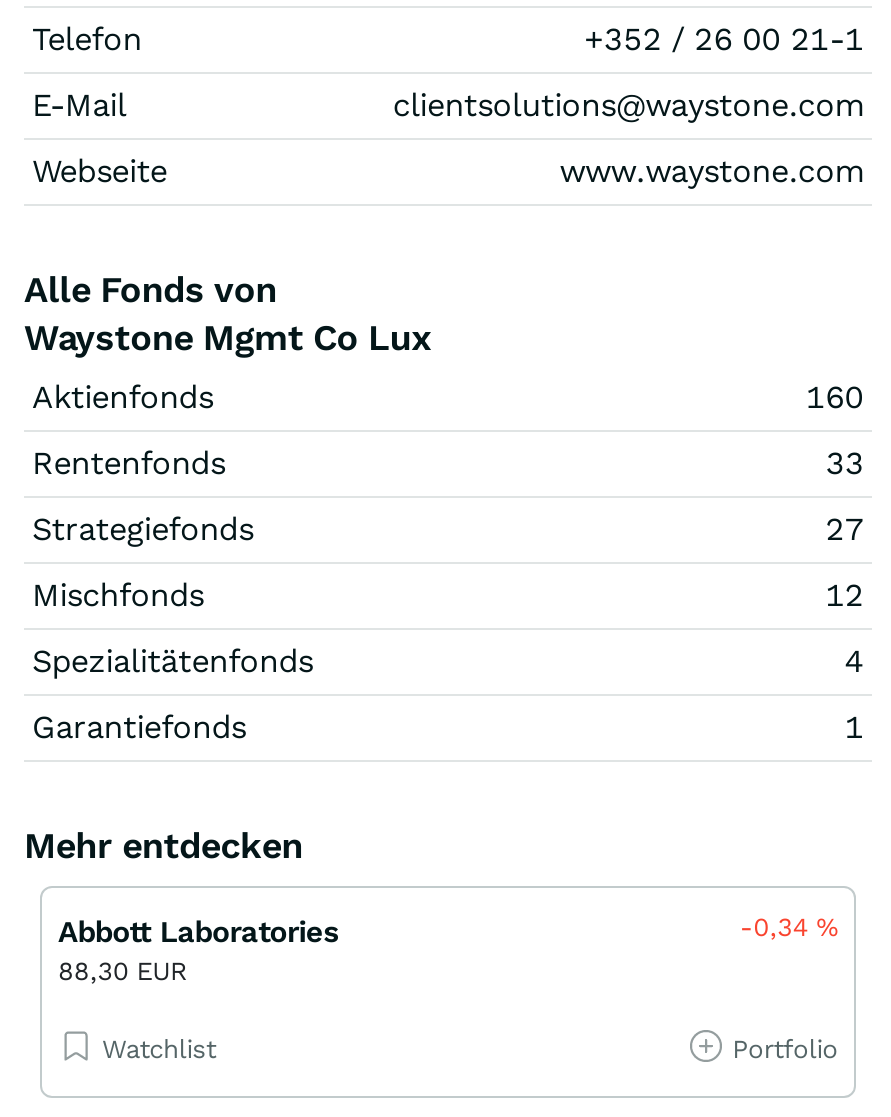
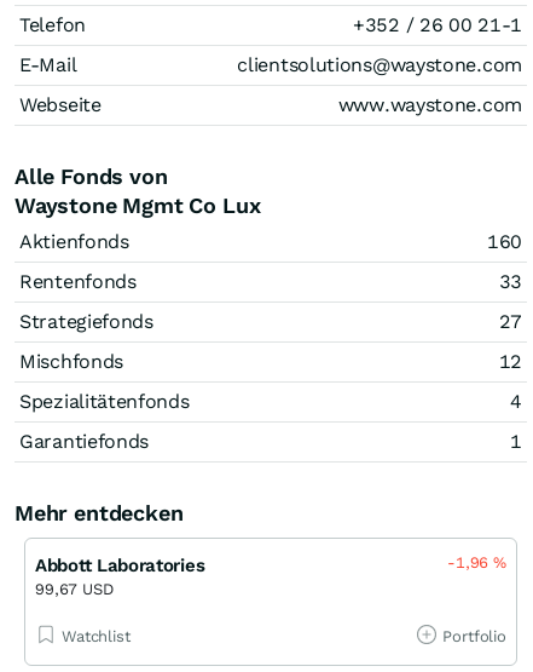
[740,912,838,942] -0,34% -> [447,553,506,572] -1,96%
[58,956,188,986] 88,30 EUR -> [35,580,113,598] 99,67 USD

